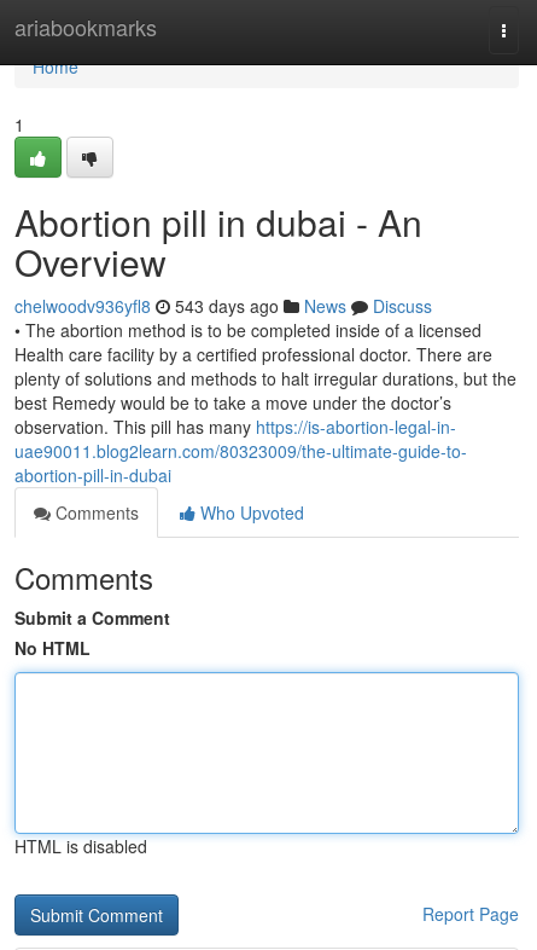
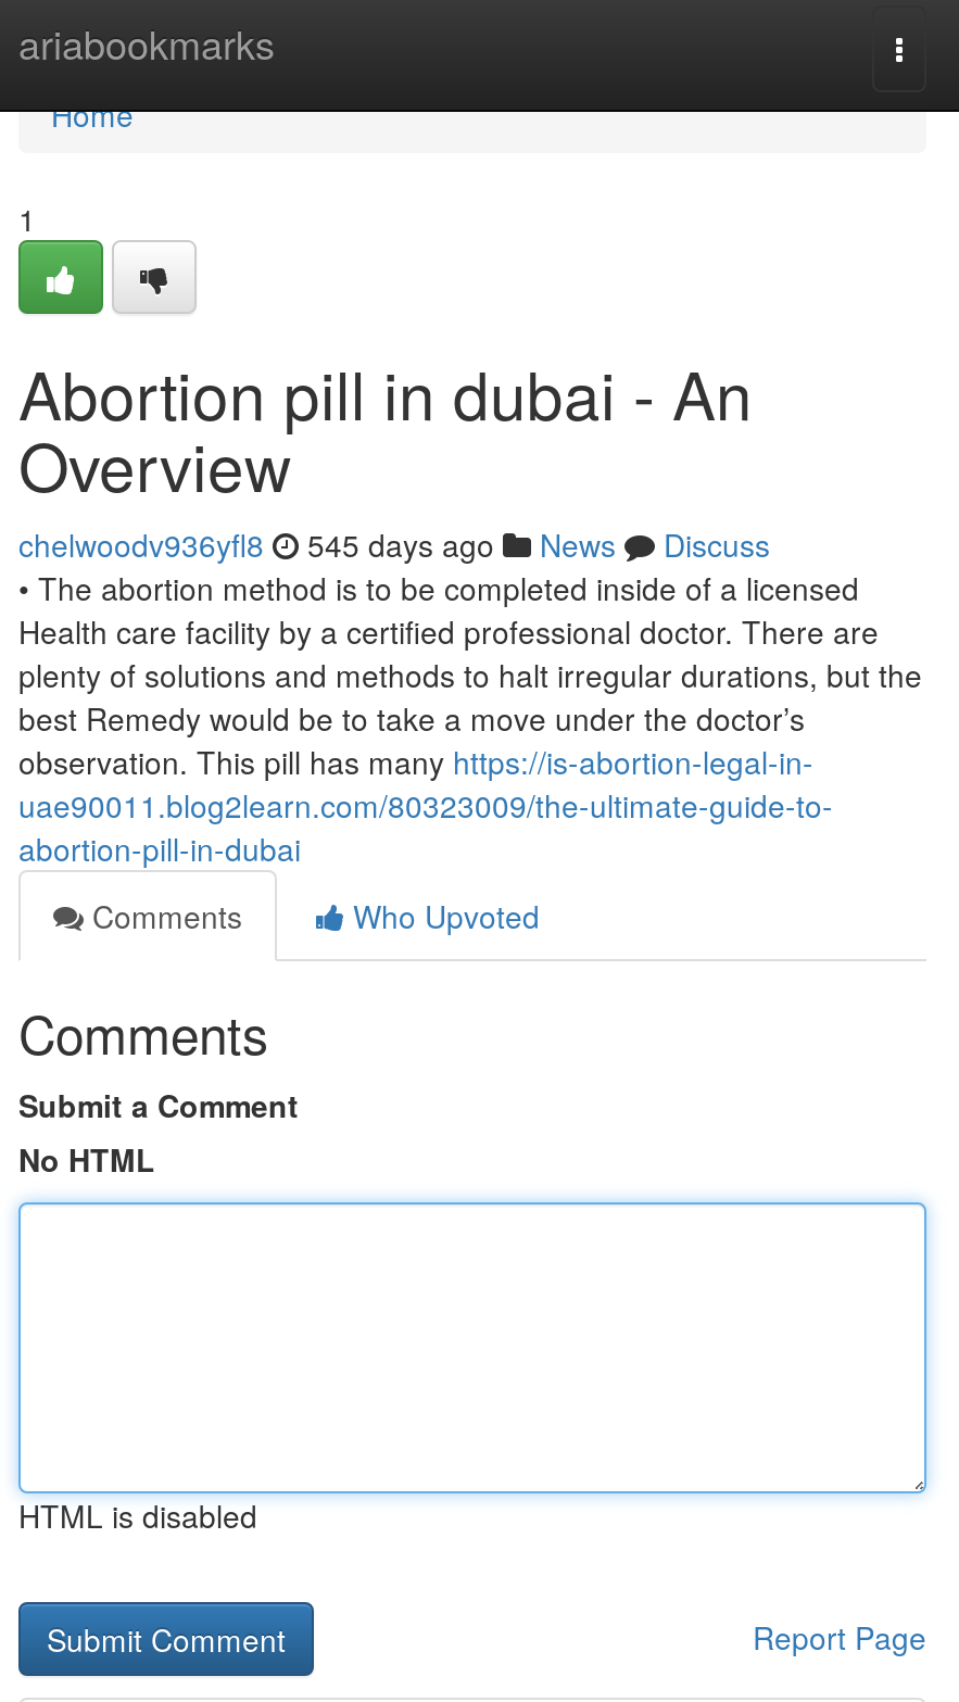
[14,294,432,318] chelwoodv936yfl8 543 days ago News Discuss -> [18,522,770,566] chelwoodv936yfl8 545 days ago News Discuss

